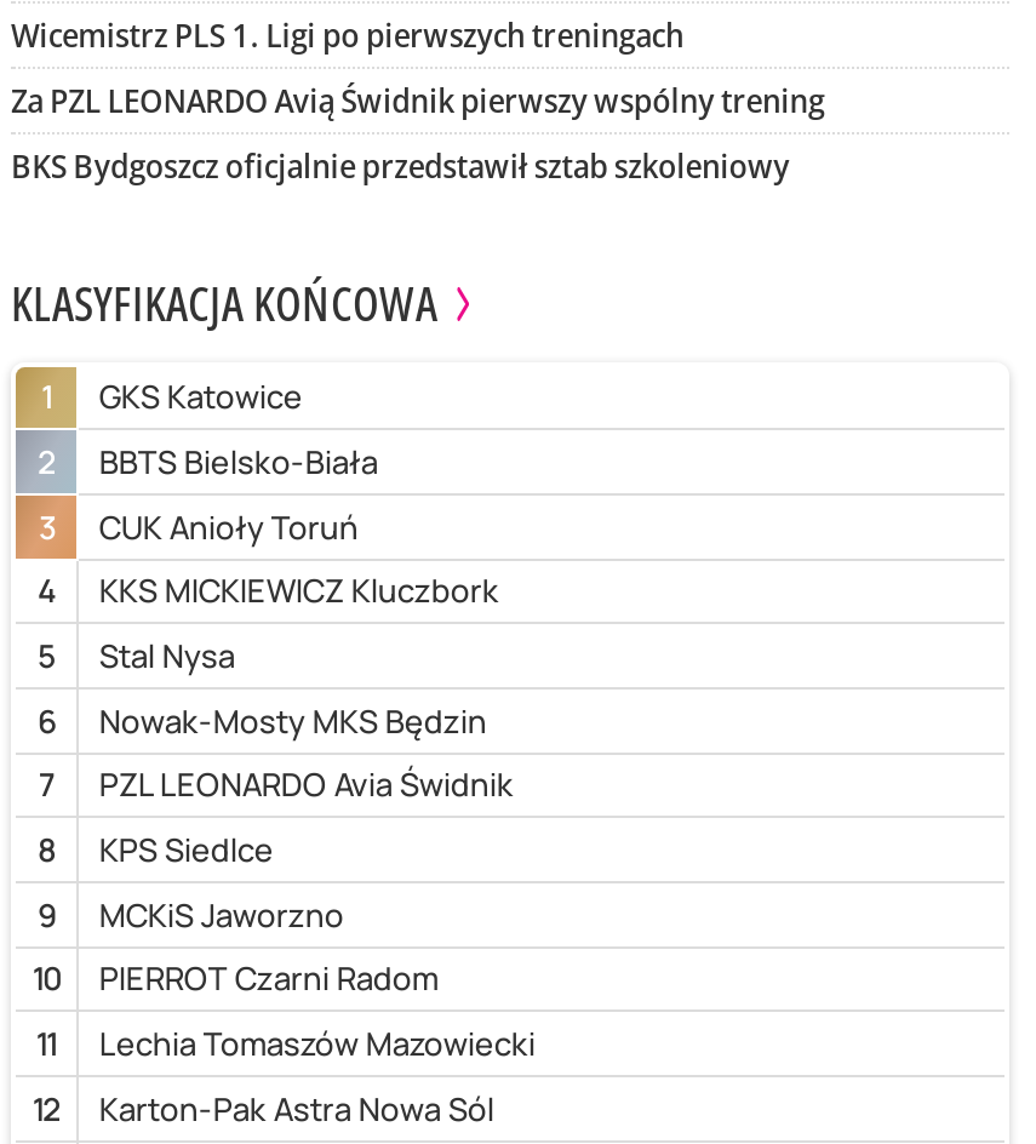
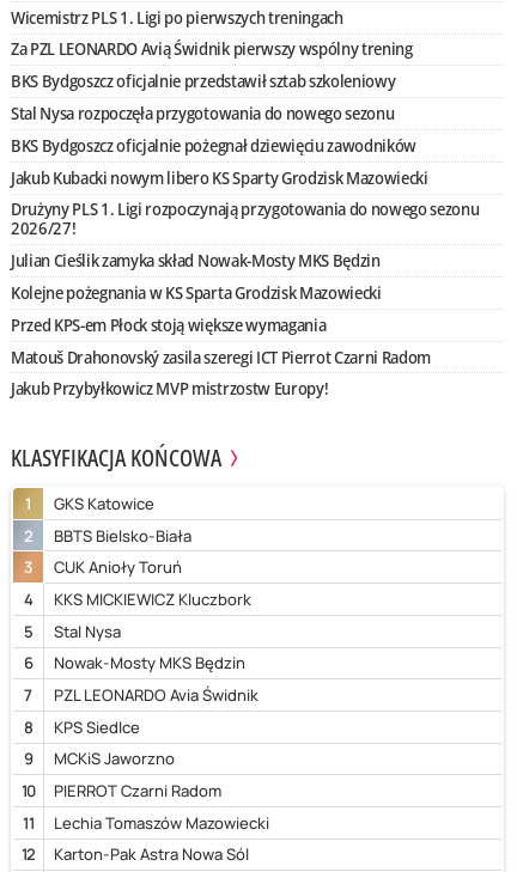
none -> [11,102,479,400] Stal Nysa rozpoczęła przygotowania do nowego sezonu | BKS Bydgoszcz oficjalnie pożegnał dziewięciu zawodników | Jakub Kubacki nowym libero KS Sparty Grodzisk Mazowiecki | Drużyny PLS 1. Ligi rozpoczynają przygotowania do nowego sezonu | 2026/27! | Julian Cieślik zamyka skład Nowak-Mosty MKS Będzin | Kolejne pożegnania w KS Sparta Grodzisk Mazowiecki | Przed KPS-em Płock stoją większe wymagania | Matouš Drahonovský zasila szeregi ICT Pierrot Czarni Radom | Jakub Przybyłkowicz MVP mistrzostw Europy!

